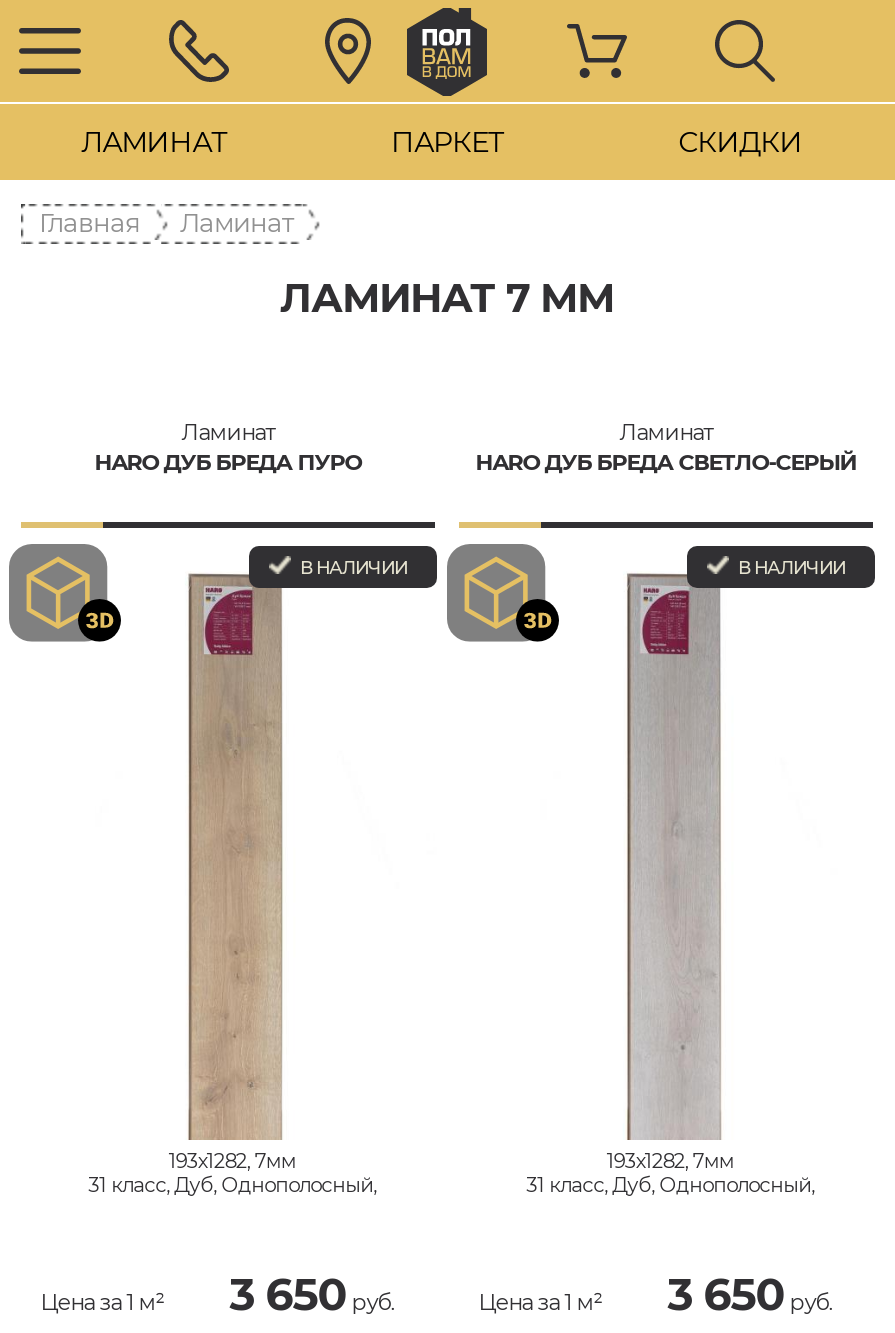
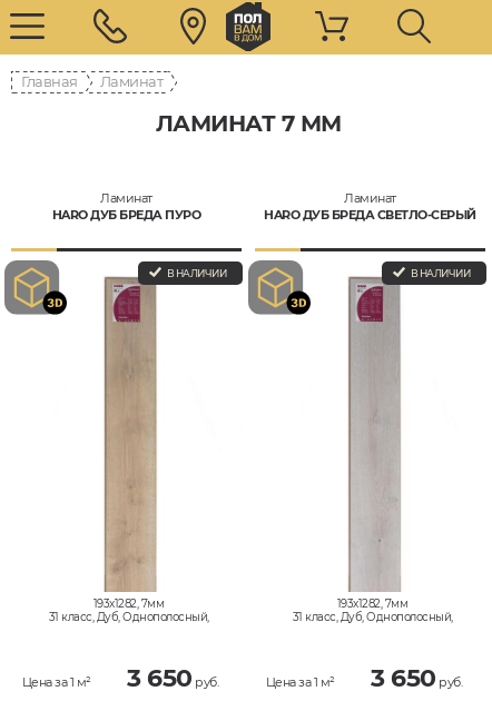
[81,124,802,160] ЛАМИНАТ | ПАРКЕТ | СКИДКИ -> none

